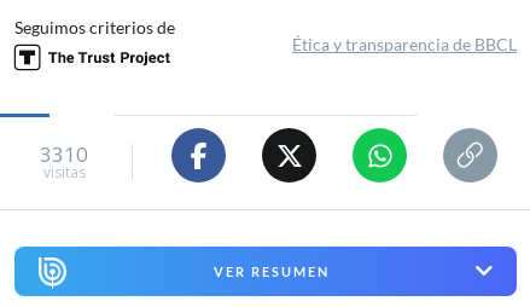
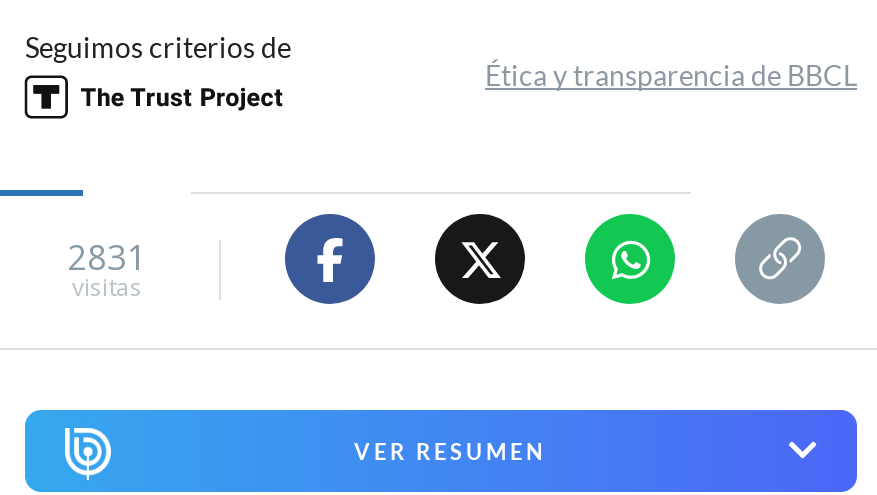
[40,140,88,168] 3310 -> [67,233,147,279] 2831

